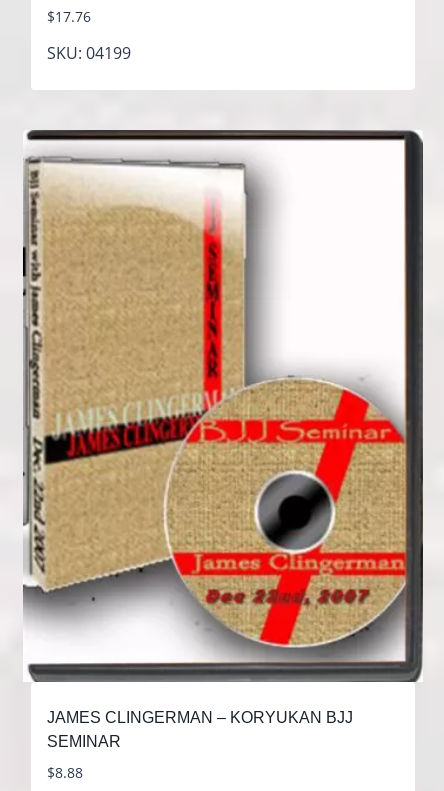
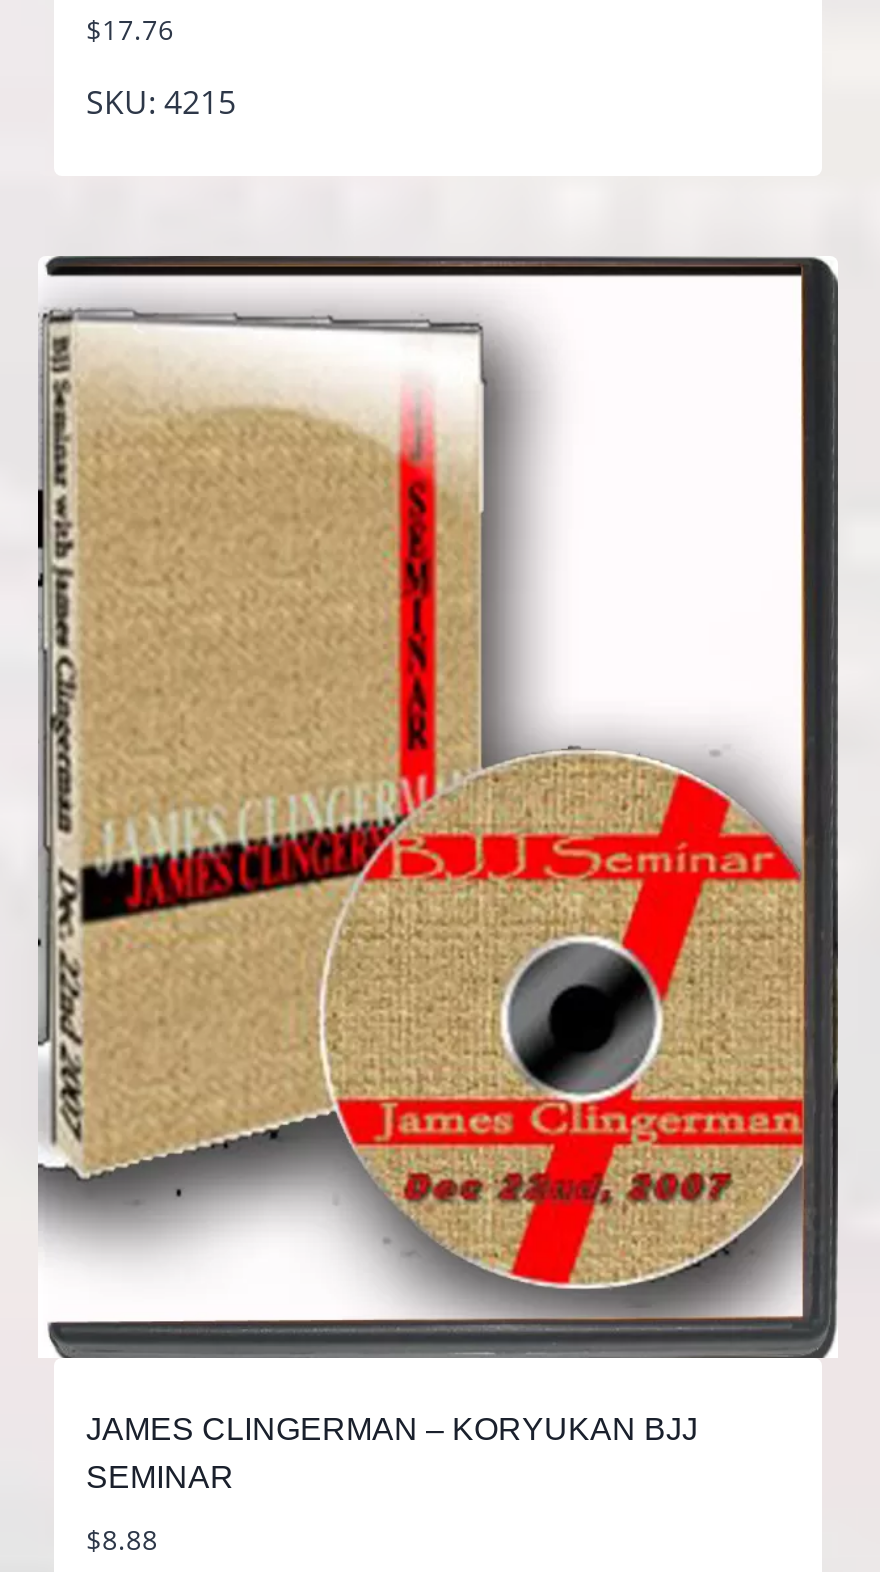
[47,42,131,64] SKU: 04199 -> [86,79,236,123] SKU: 4215

